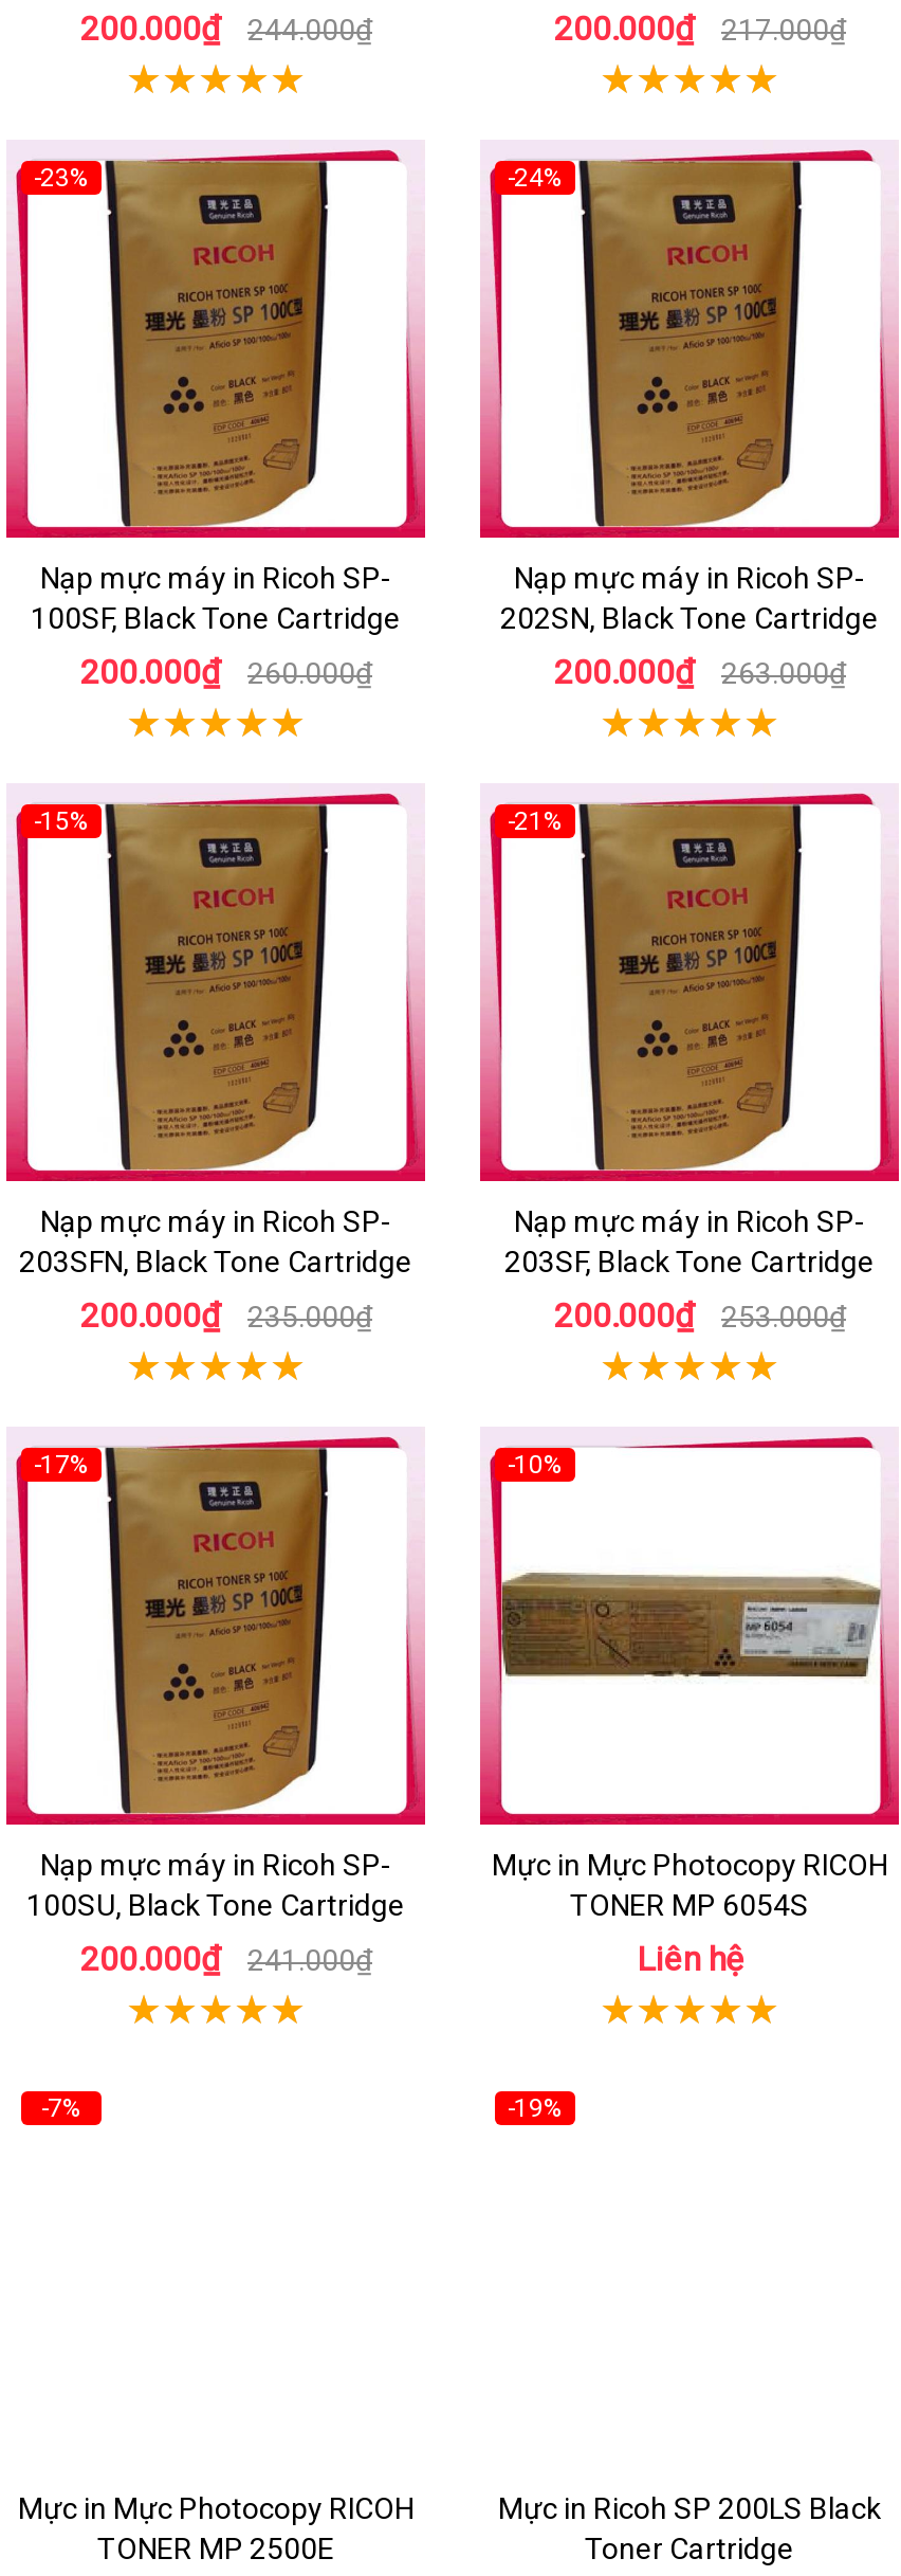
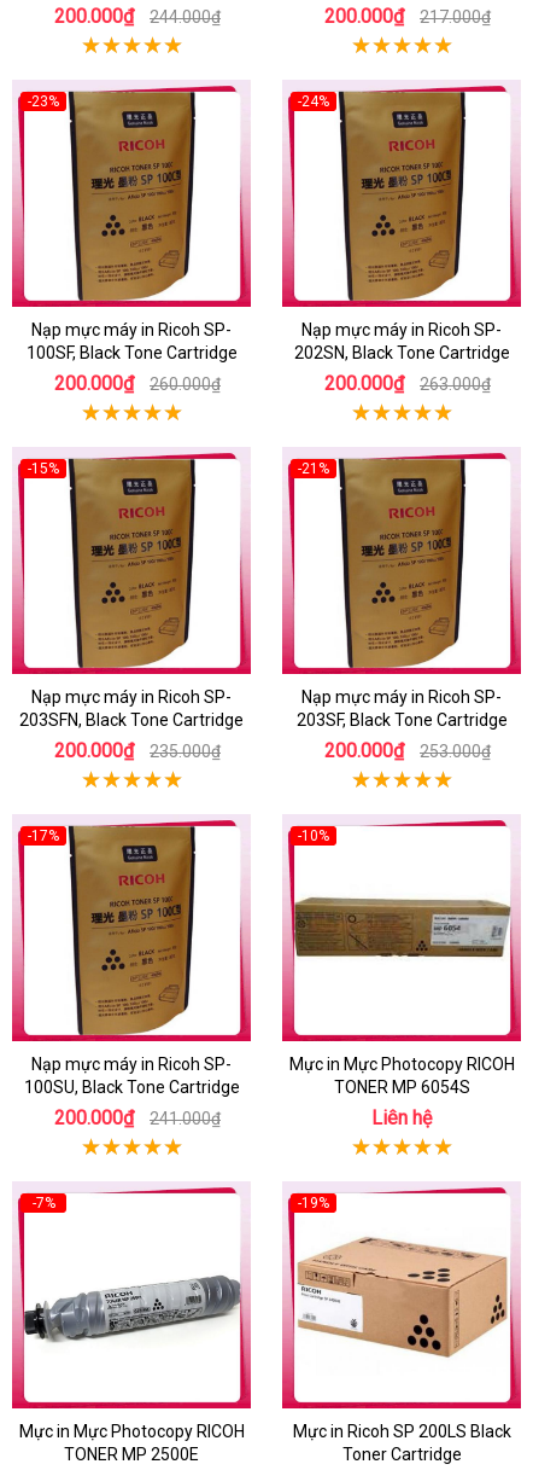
none -> [11,1185,252,1410] [image]
none -> [281,1185,522,1410] [image]

